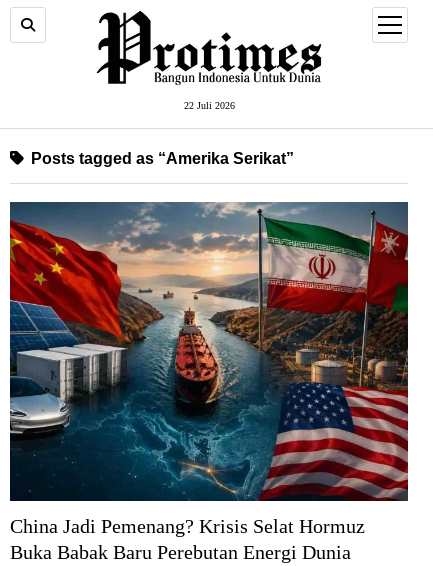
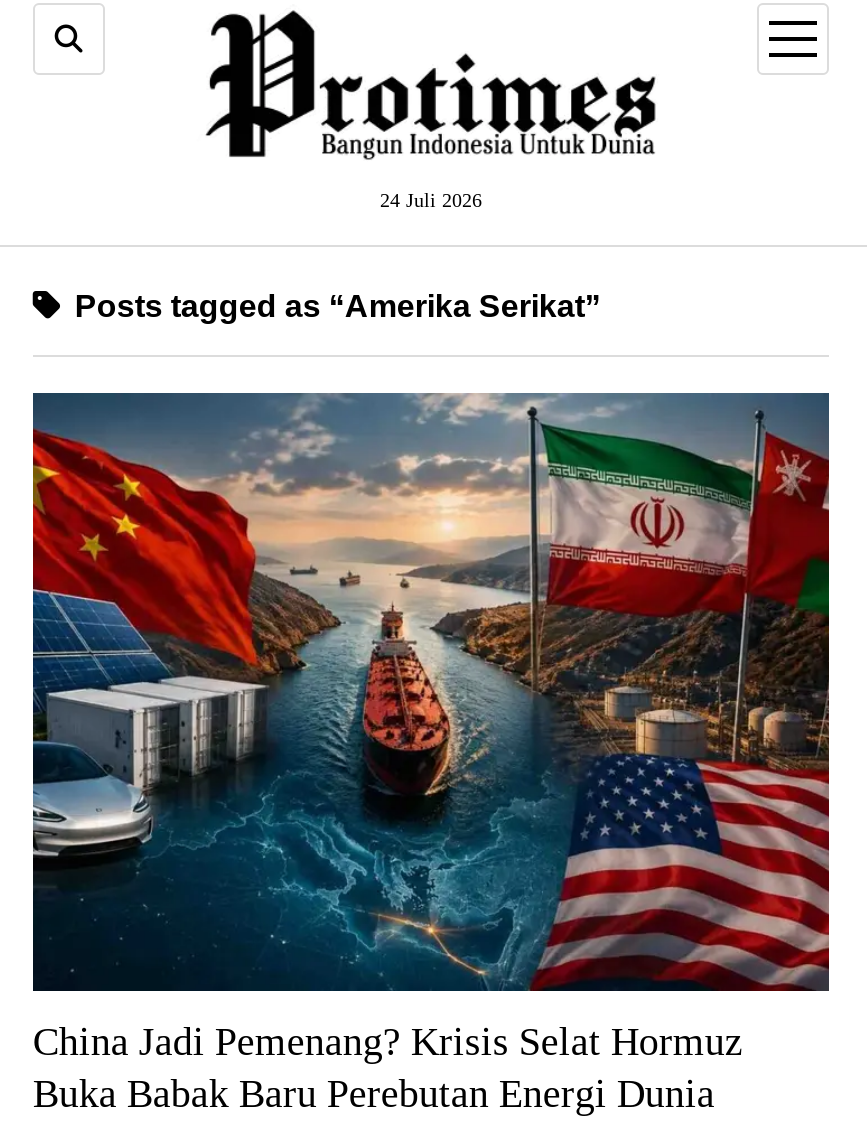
[183,100,234,111] 22 Juli 2026 -> [380,190,482,212] 24 Juli 2026

